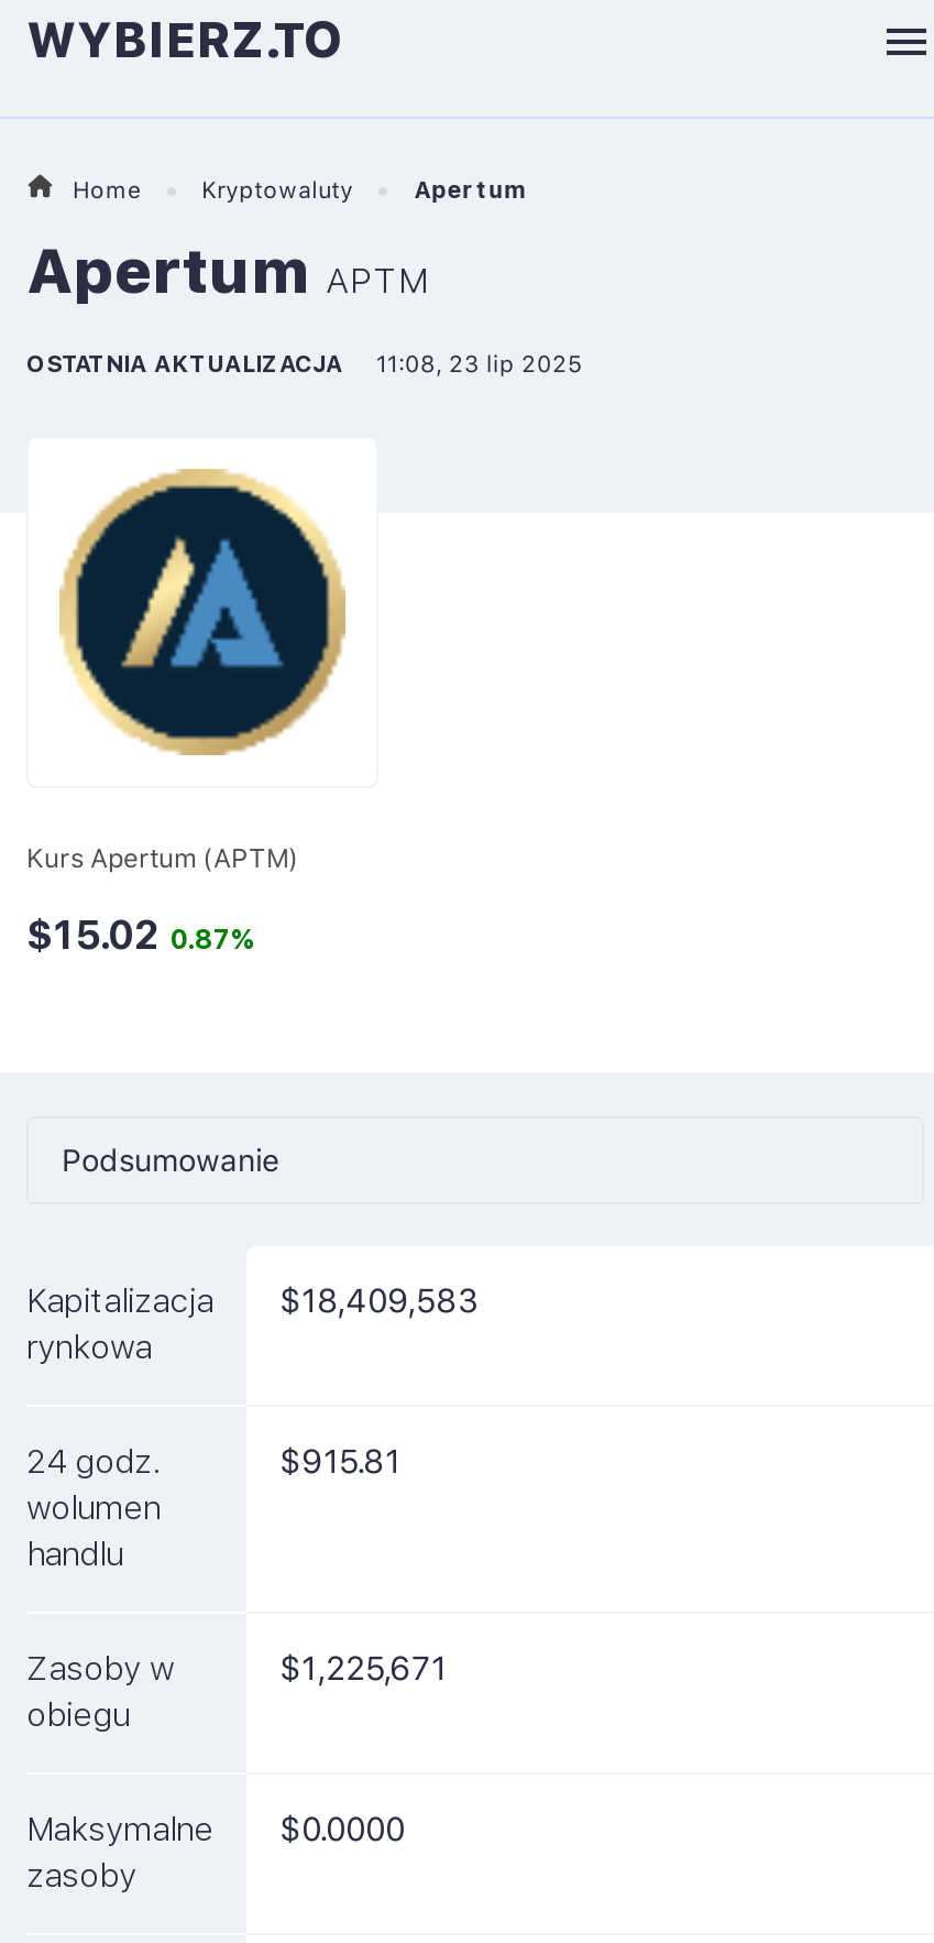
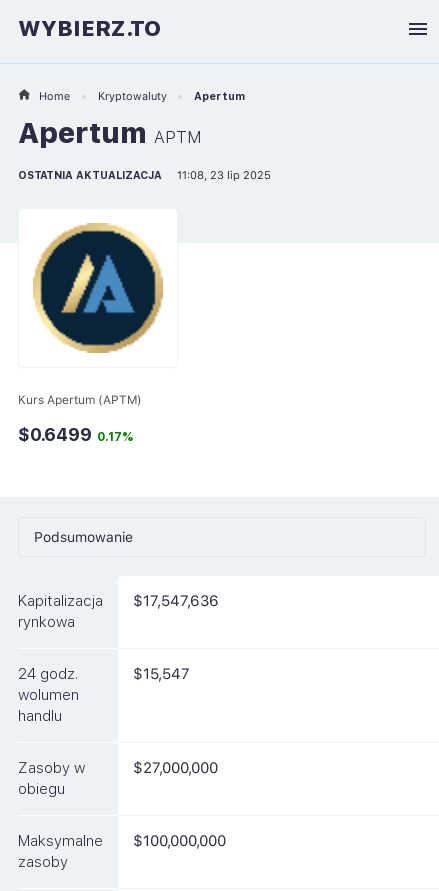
[26,912,255,958] $15.02 0.87% -> [18,424,133,445] $0.6499 0.17%
[26,1281,477,1320] Kapitalizacja $18,409,583 -> [18,592,219,610] Kapitalizacja $17,547,636
[279,1441,400,1481] $915.81 -> [133,665,190,683] $15,547
[279,1648,447,1688] $1,225,671 -> [133,759,218,777] $27,000,000
[26,1809,405,1849] Maksymalne $0.0000 -> [18,832,226,850] Maksymalne $100,000,000

